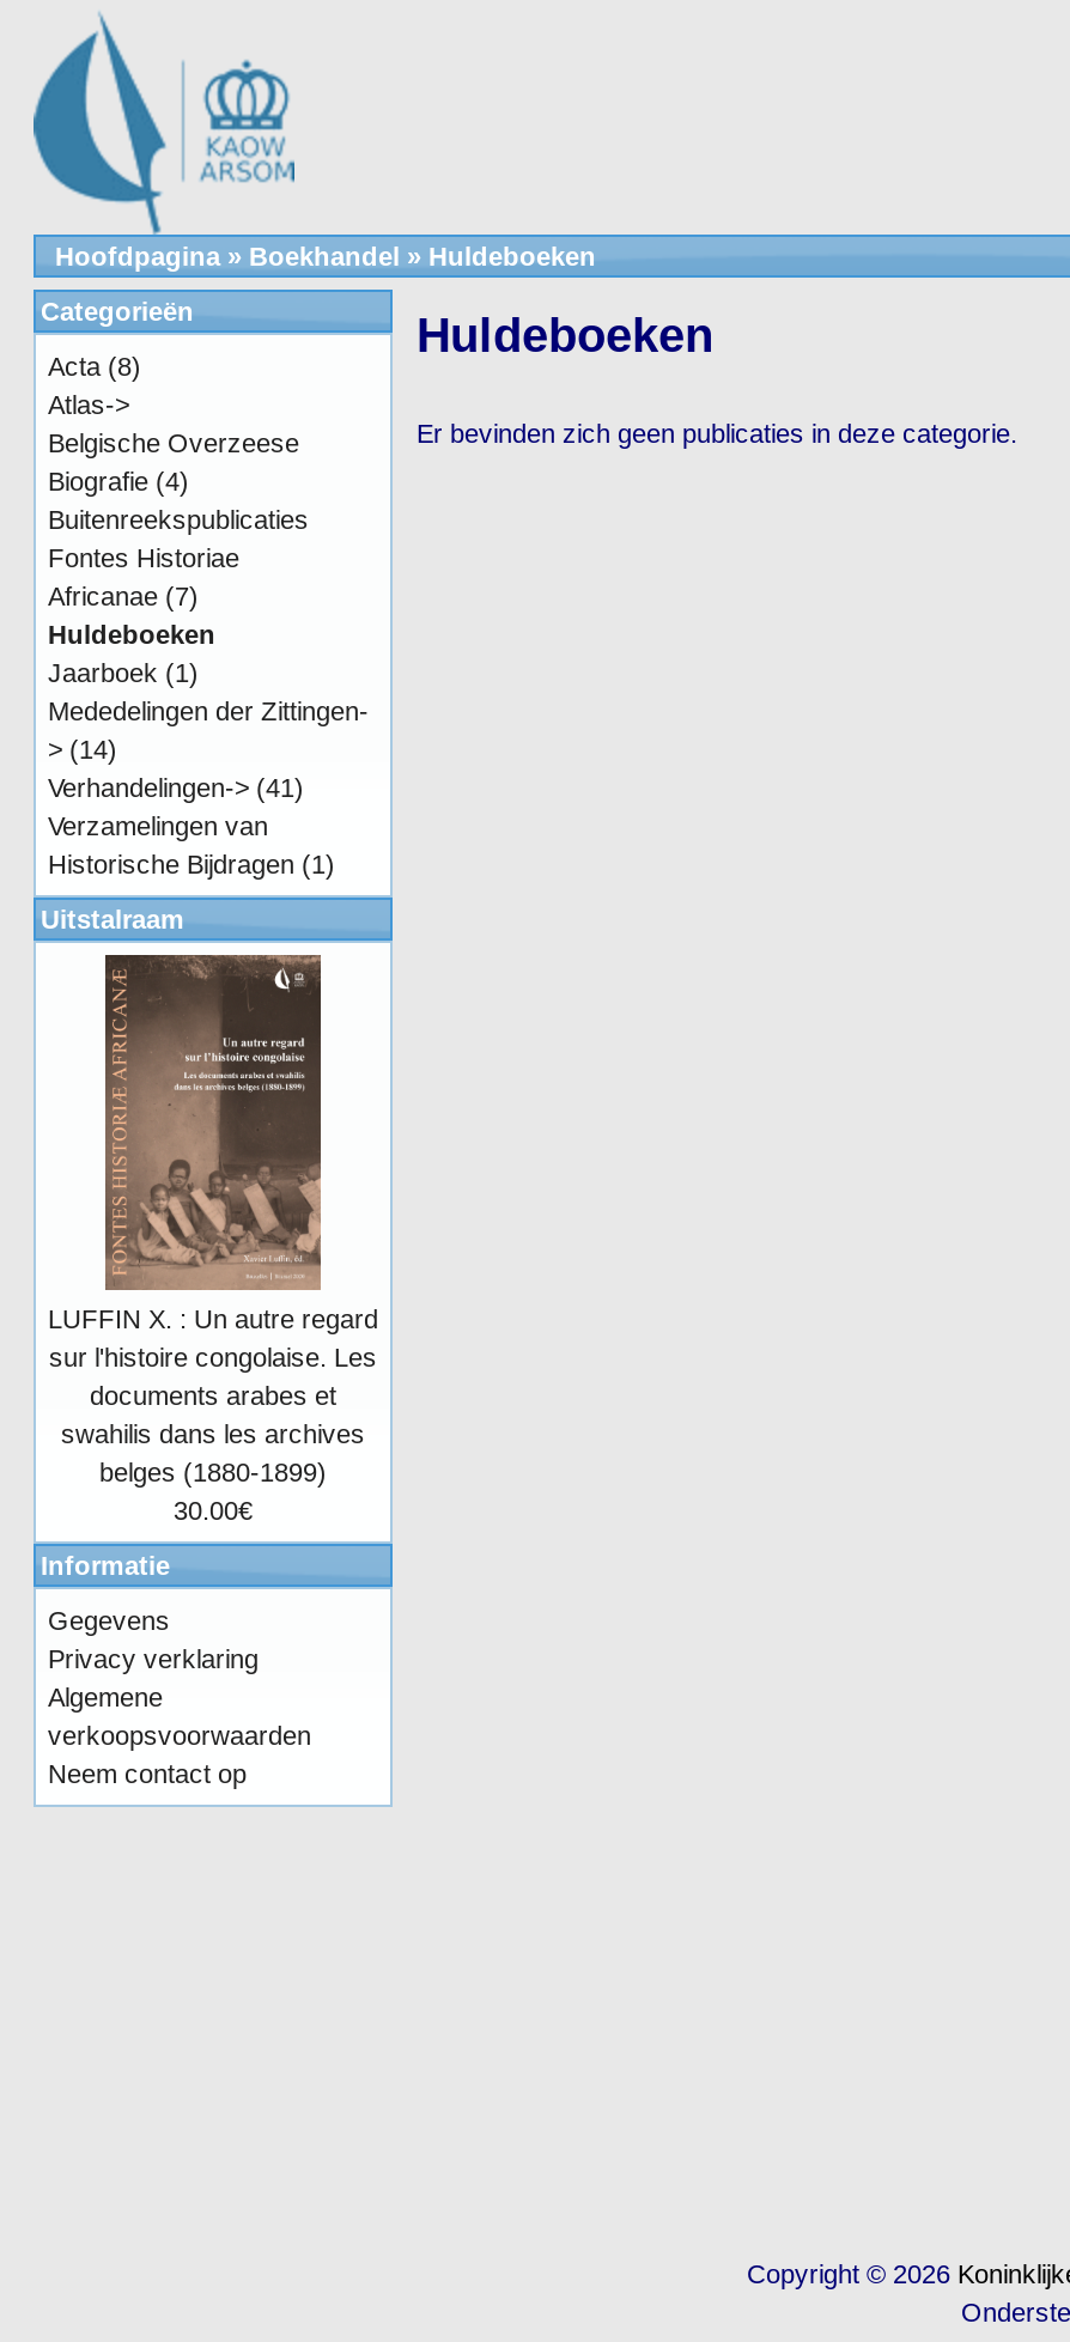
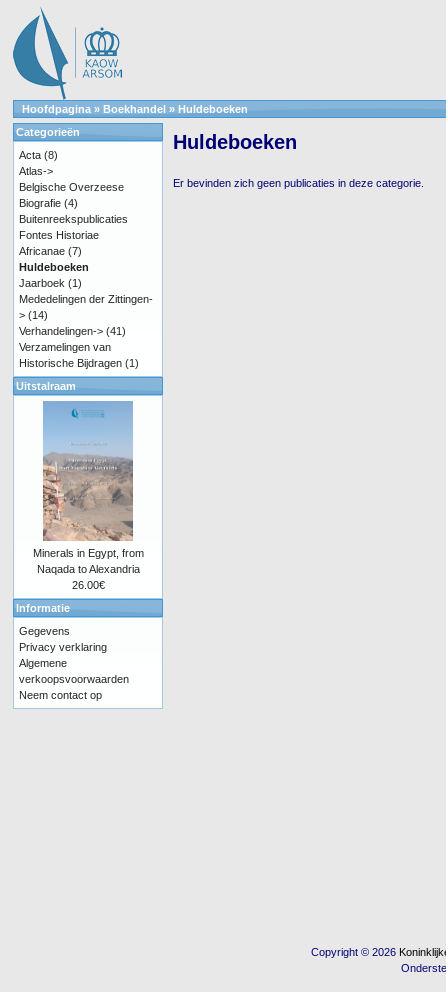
[103,953,323,1288] [image] -> [42,400,134,492] [image]
[48,1304,378,1525] LUFFIN X. : Un autre regard | sur l'histoire congolaise. Les | documents arabes et | swahilis dans les archives | belges (1880-1899) | 30.00€ -> [32,547,143,591] Minerals in Egypt, from | Naqada to Alexandria | 26.00€
moved [41,1551,311,1788] -> [16,602,129,701]: Informatie | Gegevens | Privacy verklaring | Algemene | verkoopsvoorwaarden | Neem contact op

